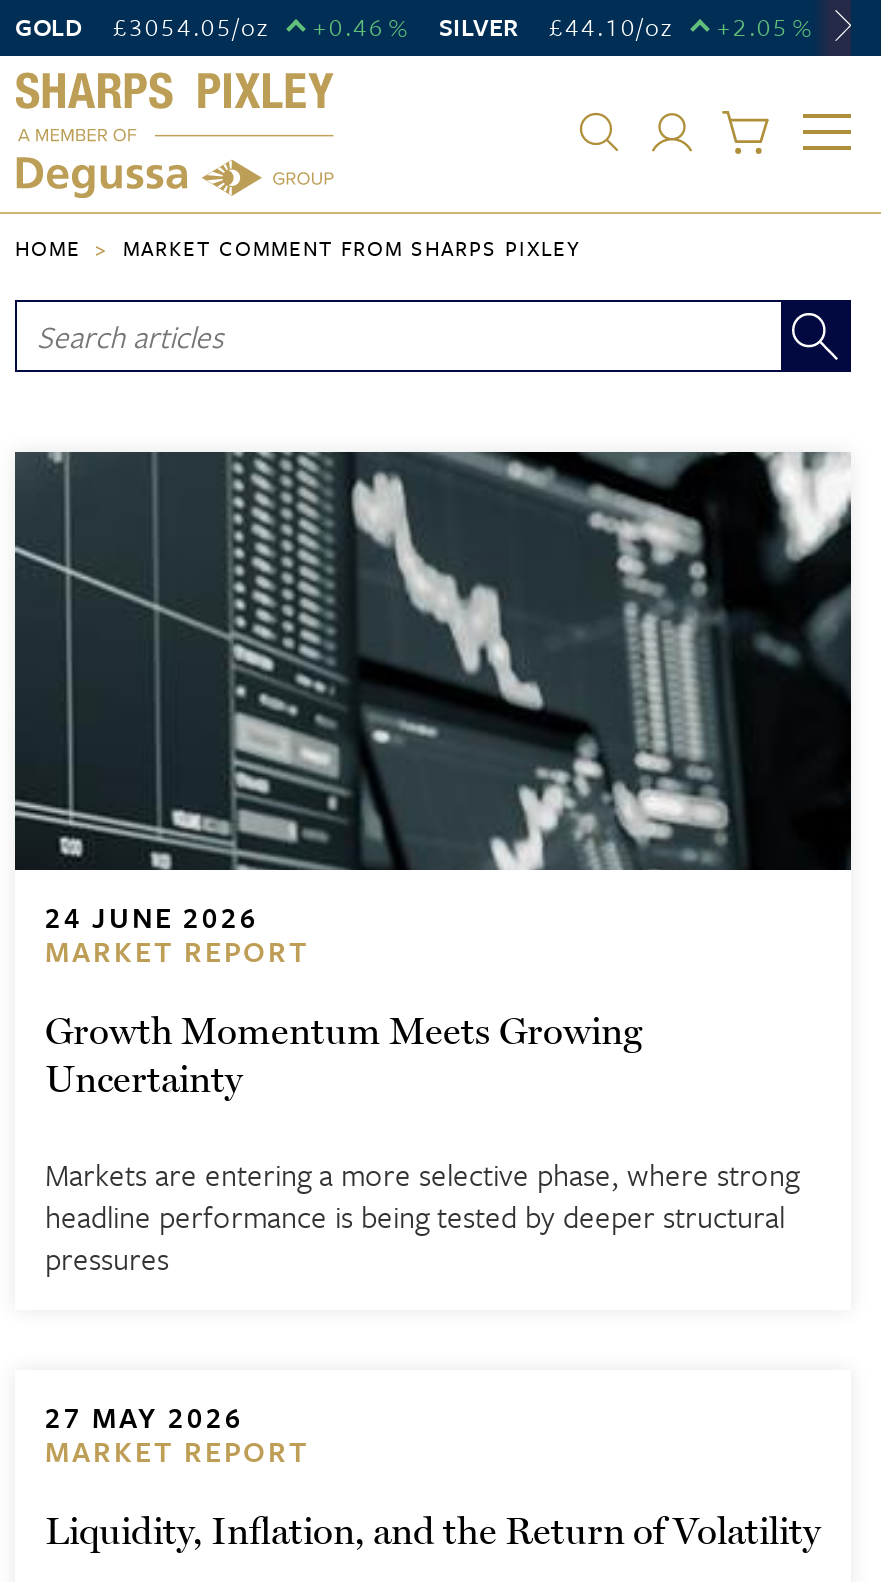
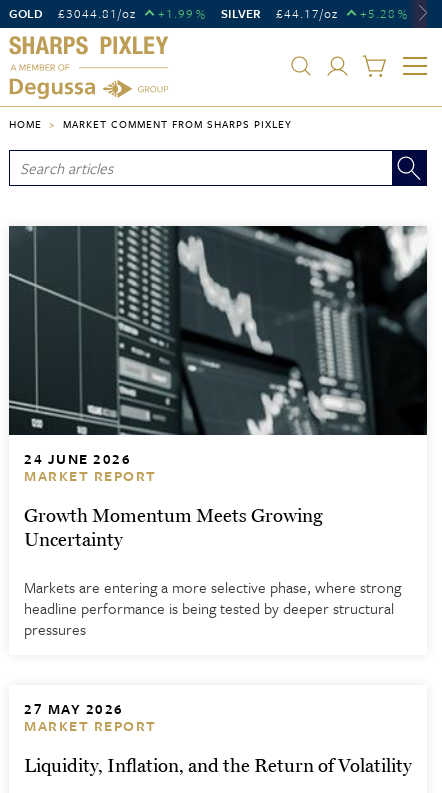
[113,8,269,44] £3054.05/oz -> [58,4,136,22] £3044.81/oz
[313,8,409,44] +0.46 % -> [158,4,206,22] +1.99 %
[549,8,673,44] £44.10/oz -> [276,4,338,22] £44.17/oz
[717,8,813,44] +2.05 % -> [360,4,408,22] +5.28 %

